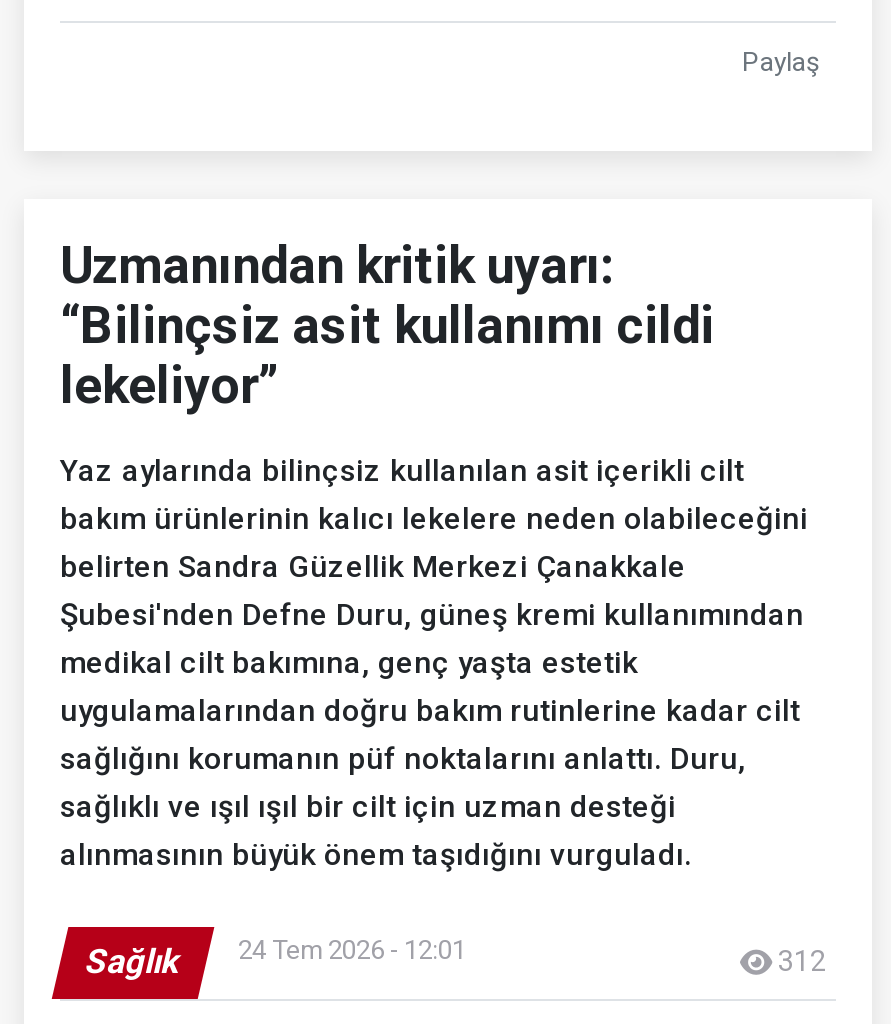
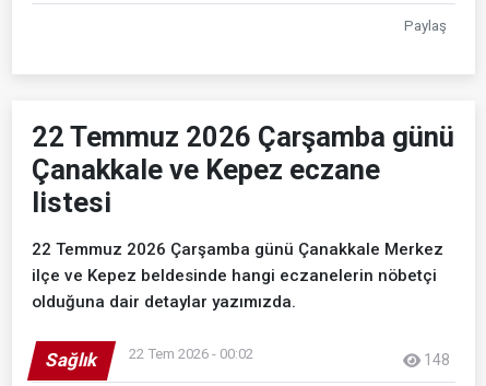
[60,235,714,415] Uzmanından kritik uyarı: | “Bilinçsiz asit kullanımı cildi | lekeliyor” -> [32,120,454,219] 22 Temmuz 2026 Çarşamba günü | Çanakkale ve Kepez eczane | listesi
[60,453,808,873] Yaz aylarında bilinçsiz kullanılan asit içerikli cilt | bakım ürünlerinin kalıcı lekelere neden olabileceğini | belirten Sandra Güzellik Merkezi Çanakkale | Şubesi'nden Defne Duru, güneş kremi kullanımından | medikal cilt bakımına, genç yaşta estetik | uygulamalarından doğru bakım rutinlerine kadar cilt | sağlığını korumanın püf noktalarını anlattı. Duru, | sağlıklı ve ışıl ışıl bir cilt için uzman desteği | alınmasının büyük önem taşıdığını vurguladı. -> [32,239,443,312] 22 Temmuz 2026 Çarşamba günü Çanakkale Merkez | ilçe ve Kepez beldesinde hangi eczanelerin nöbetçi | olduğuna dair detaylar yazımızda.
[238,935,826,979] 24 Tem 2026 - 12:01 | 312 -> [129,346,450,370] 22 Tem 2026 - 00:02 | 148

